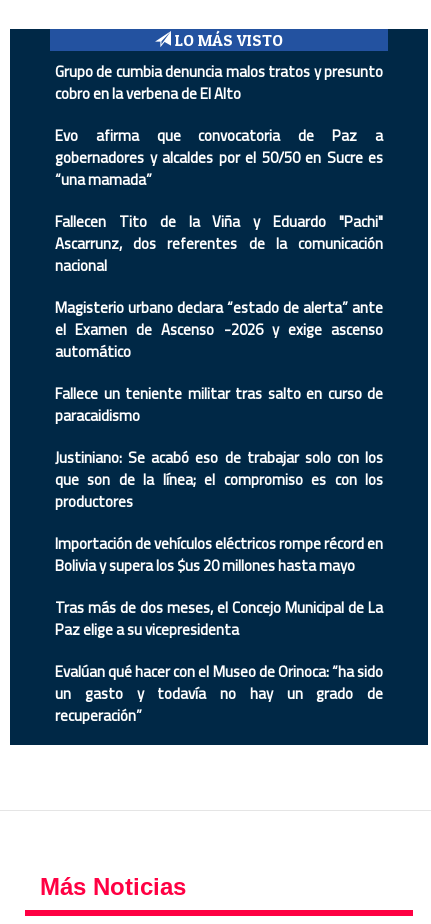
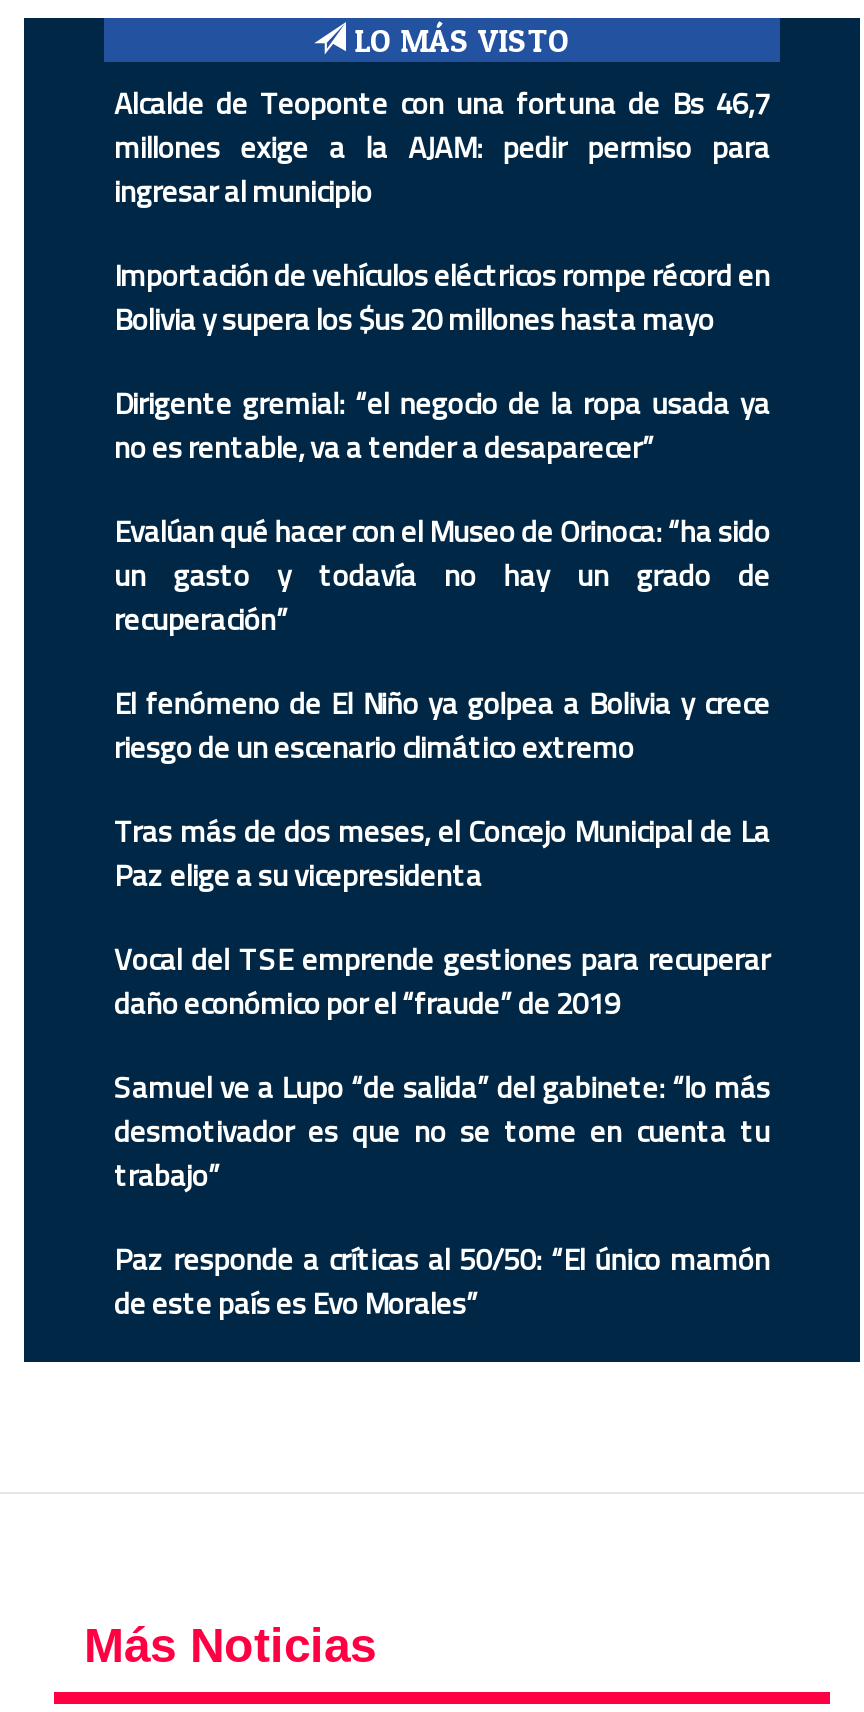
[55,57,383,516] Grupo de cumbia denuncia malos tratos y presunto | cobro en la verbena de El Alto | Evo afirma que convocatoria de Paz a | gobernadores y alcaldes por el 50/50 en Sucre es | “una mamada” | Fallecen Tito de la Viña y Eduardo "Pachi" | Ascarrunz, dos referentes de la comunicación | nacional | Magisterio urbano declara “estado de alerta” ante | el Examen de Ascenso -2026 y exige ascenso | automático | Fallece un teniente militar tras salto en curso de | paracaidismo | Justiniano: Se acabó eso de trabajar solo con los | que son de la línea; el compromiso es con los | productores -> [114,75,770,221] Alcalde de Teoponte con una fortuna de Bs 46,7 | millones exige a la AJAM: pedir permiso para | ingresar al municipio
moved [55,529,383,580] -> [114,247,770,349]: Importación de vehículos eléctricos rompe récord en | Bolivia y supera los $us 20 millones hasta mayo
none -> [114,375,770,477] Dirigente gremial: “el negocio de la ropa usada ya | no es rentable, va a tender a desaparecer”
moved [55,593,383,644] -> [114,803,770,905]: Tras más de dos meses, el Concejo Municipal de La | Paz elige a su vicepresidenta
moved [55,657,383,708] -> [114,503,770,605]: Evalúan qué hacer con el Museo de Orinoca: “ha sido | un gasto y todavía no hay un grado de
none -> [114,675,770,1333] El fenómeno de El Niño ya golpea a Bolivia y crece | riesgo de un escenario climático extremo | Vocal del TSE emprende gestiones para recuperar | daño económico por el “fraude” de 2019 | Samuel ve a Lupo “de salida” del gabinete: “lo más | desmotivador es que no se tome en cuenta tu | trabajo” | Paz responde a críticas al 50/50: “El único mamón | de este país es Evo Morales”

